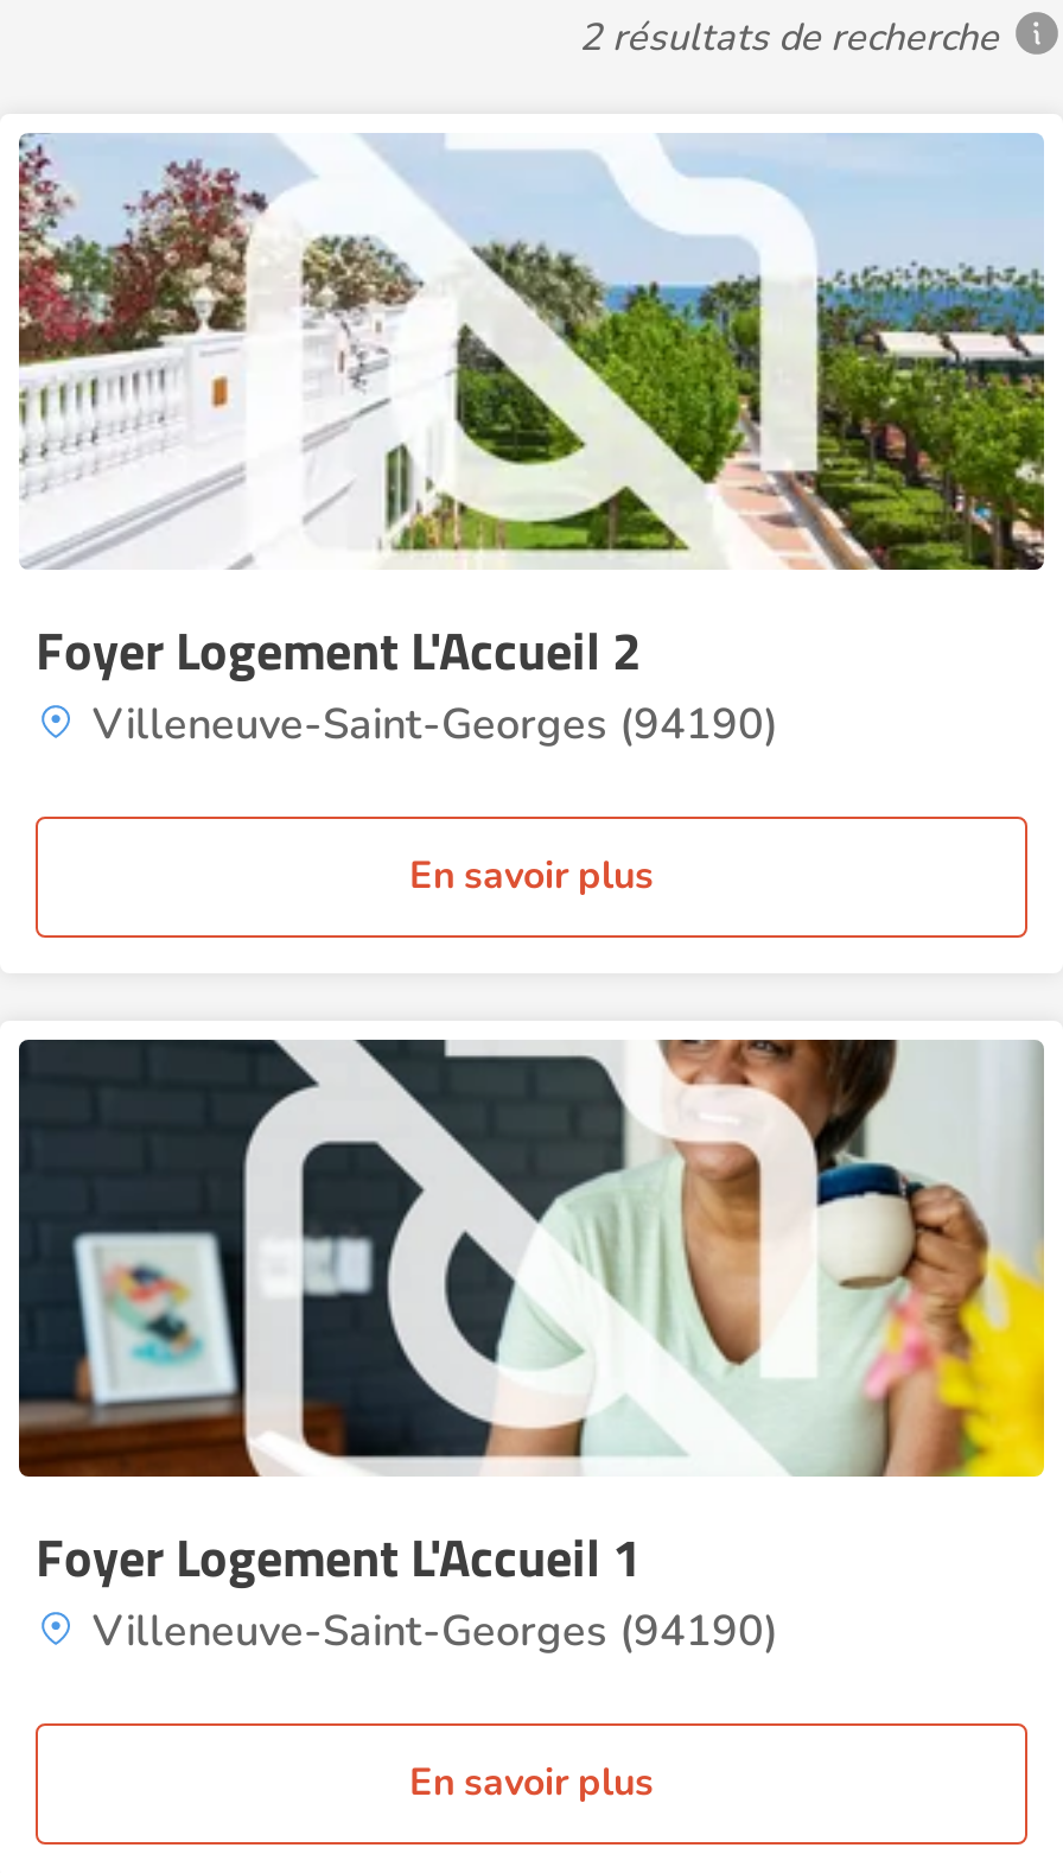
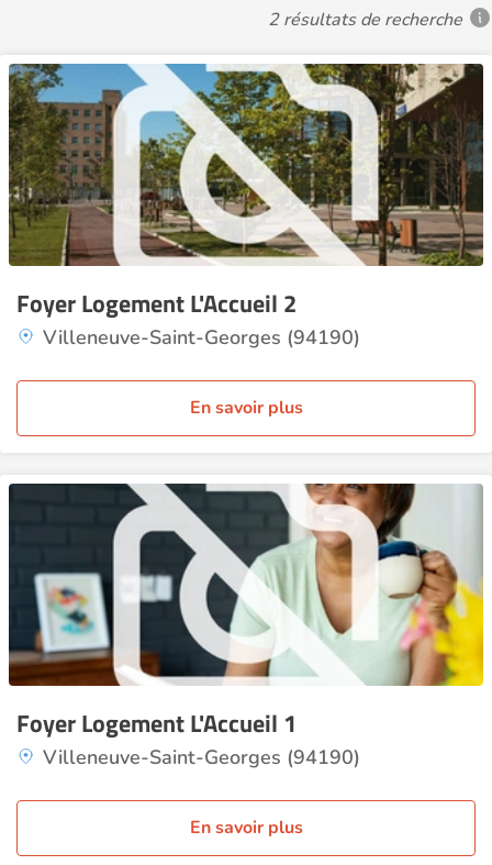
[17,133,1046,572] [image] -> [8,63,484,267] [image]

